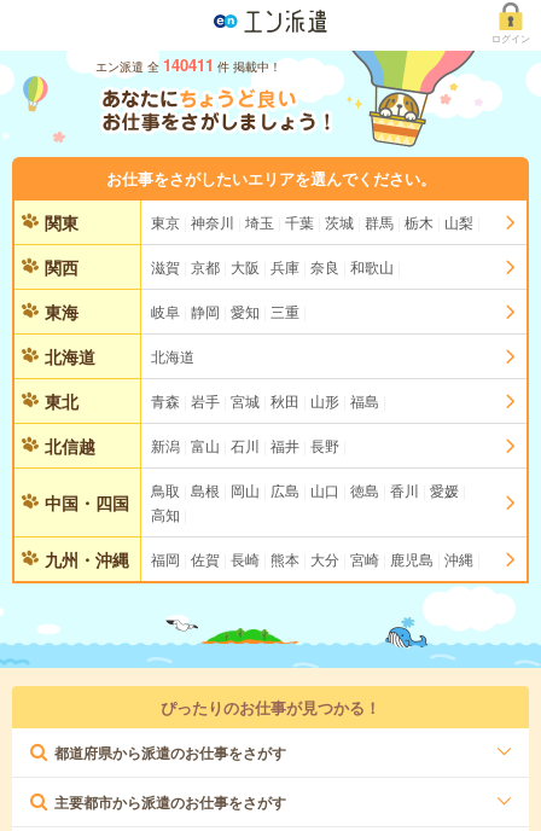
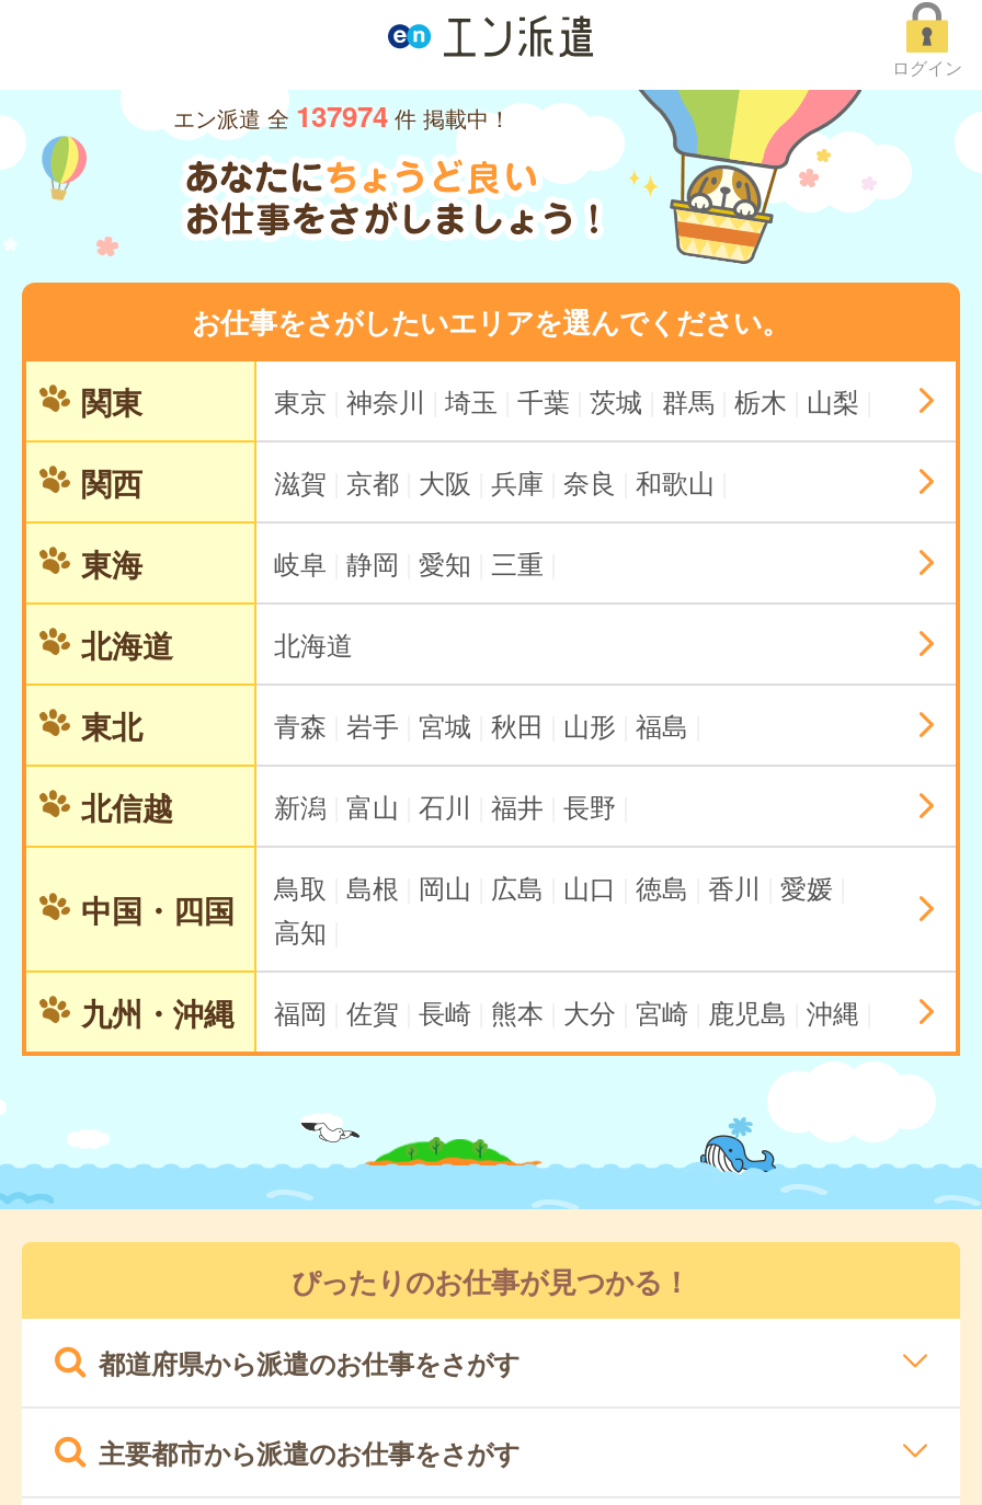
[95,54,281,77] エン派遣 全 140411 件 掲載中！ -> [173,95,511,137] エン派遣 全 137974 件 掲載中！

